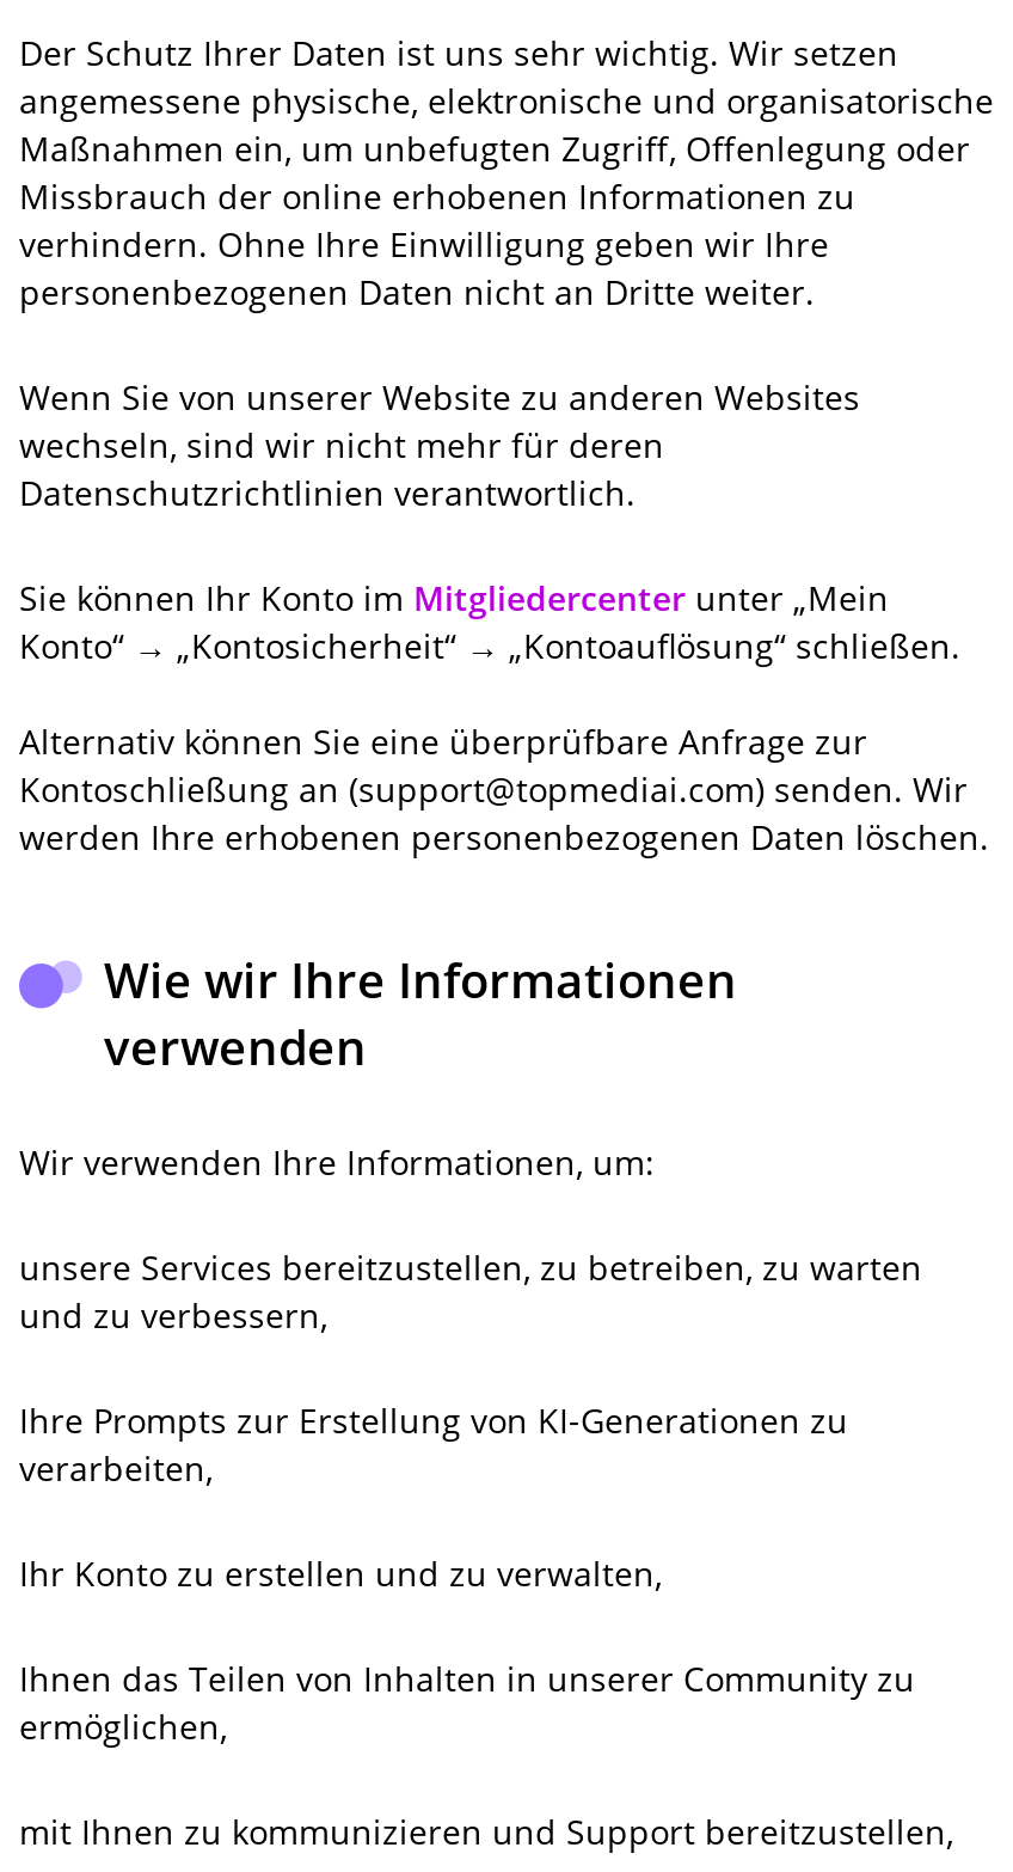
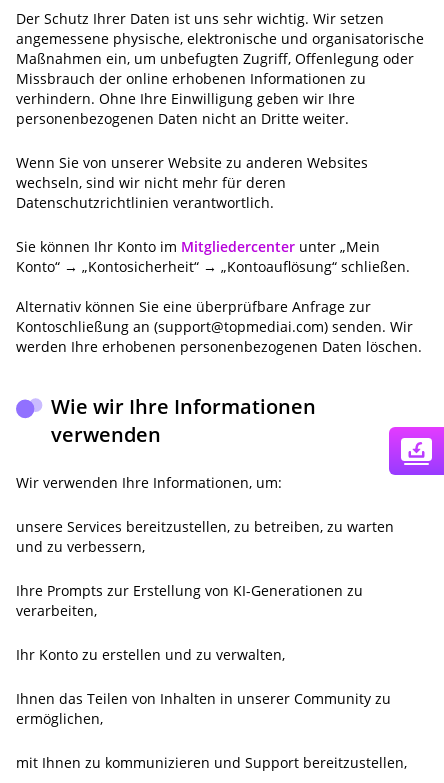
none -> [388,426,441,476] [image]

